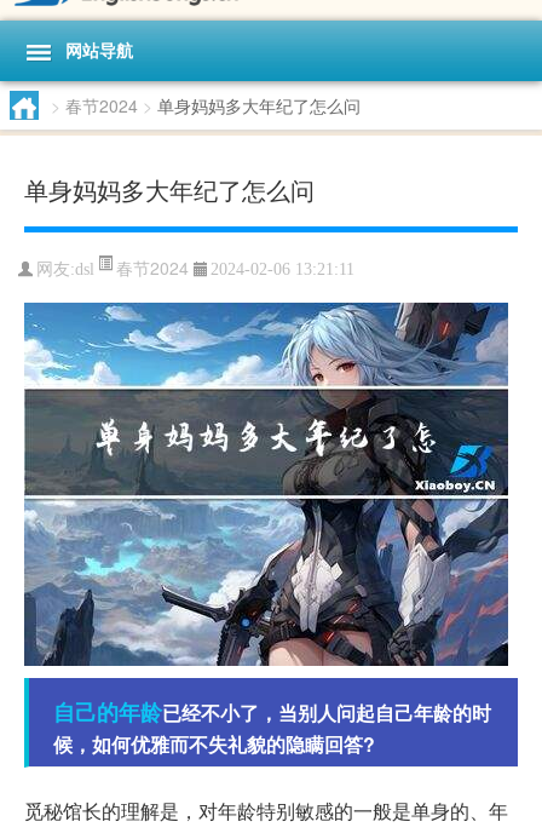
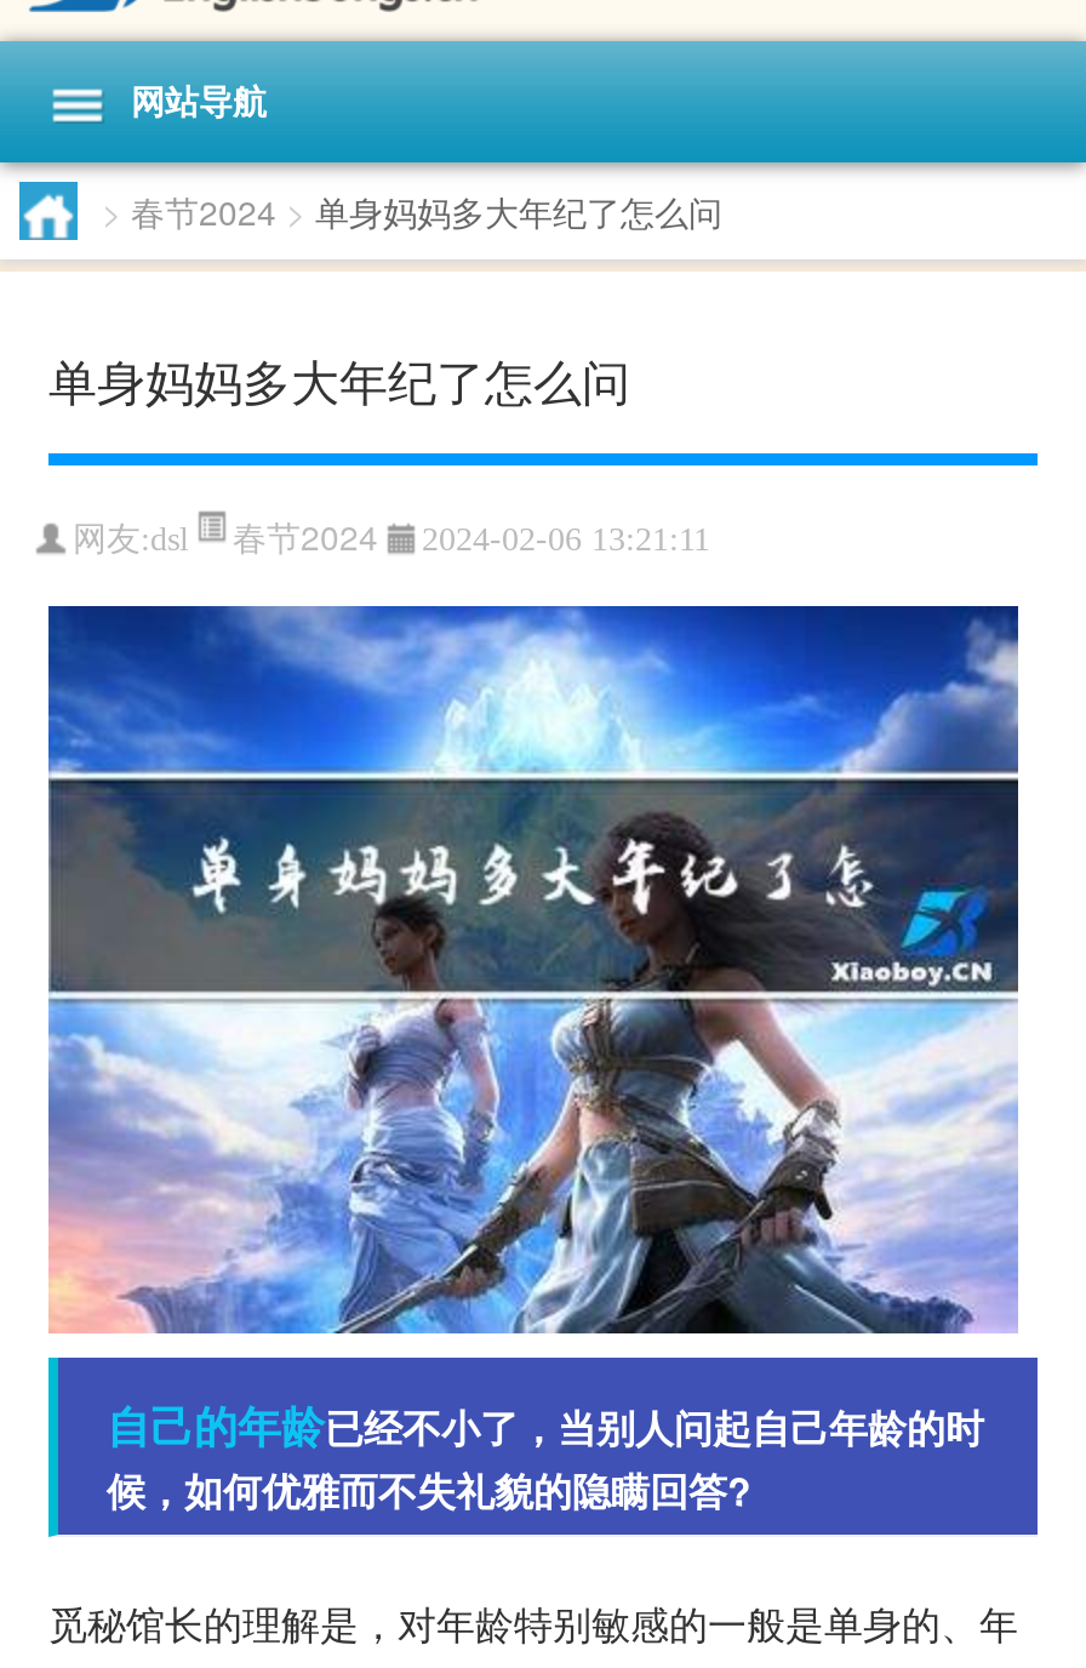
[23,301,509,667] [image] -> [46,604,1018,1336] [image]

